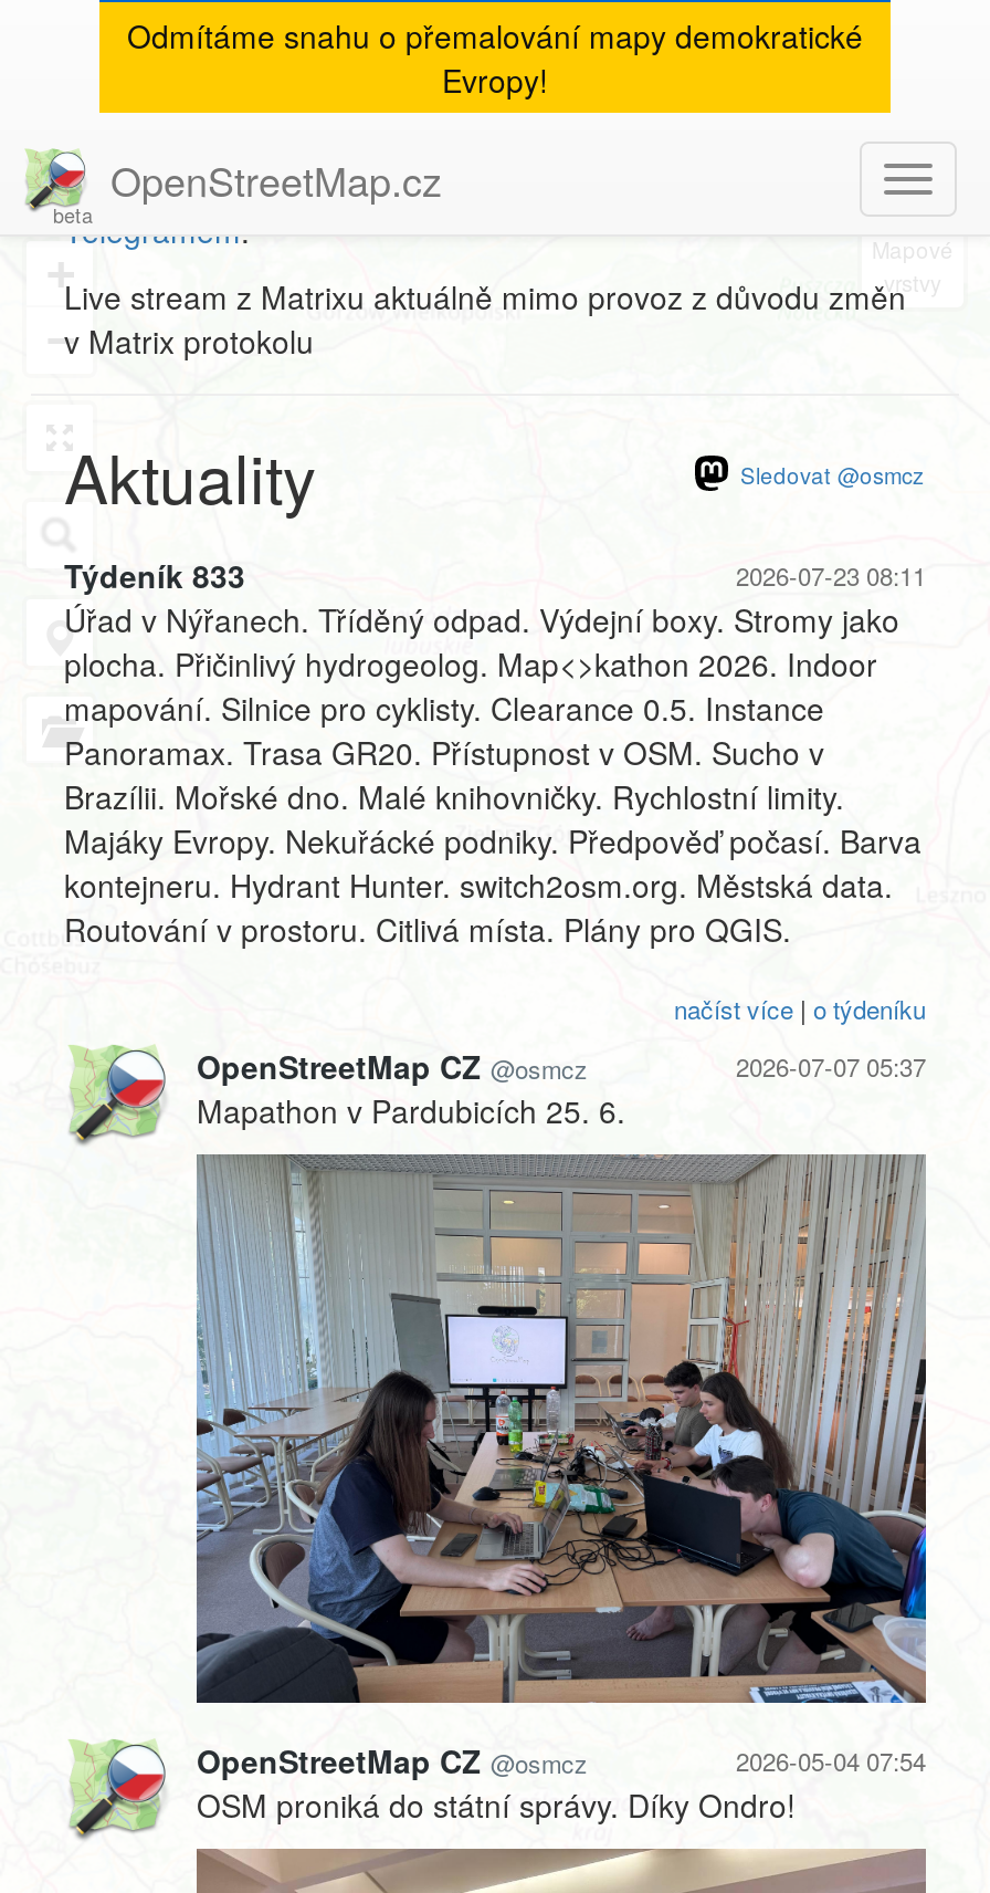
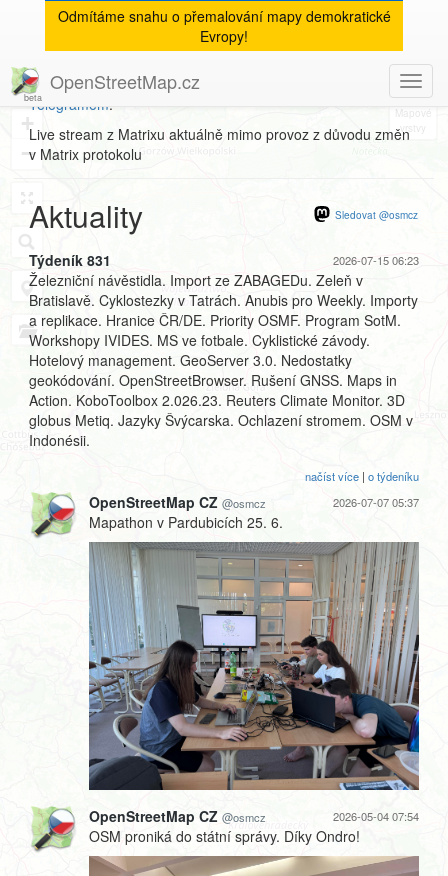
[64,553,926,951] 2026-07-23 08:11 | Týdeník 833 | Úřad v Nýřanech. Tříděný odpad. Výdejní boxy. Stromy jako | plocha. Přičinlivý hydrogeolog. Map<>kathon 2026. Indoor | mapování. Silnice pro cyklisty. Clearance 0.5. Instance | Panoramax. Trasa GR20. Přístupnost v OSM. Sucho v | Brazílii. Mořské dno. Malé knihovničky. Rychlostní limity. | Majáky Evropy. Nekuřácké podniky. Předpověď počasí. Barva | kontejneru. Hydrant Hunter. switch2osm.org. Městská data. | Routování v prostoru. Citlivá místa. Plány pro QGIS. -> [29,250,419,450] 2026-07-15 06:23 | Týdeník 831 | Železniční návěstidla. Import ze ZABAGEDu. Zeleň v | Bratislavě. Cyklostezky v Tatrách. Anubis pro Weekly. Importy | a replikace. Hranice ČR/DE. Priority OSMF. Program SotM. | Workshopy IVIDES. MS ve fotbale. Cyklistické závody. | Hotelový management. GeoServer 3.0. Nedostatky | geokódování. OpenStreetBrowser. Rušení GNSS. Maps in | Action. KoboToolbox 2.026.23. Reuters Climate Monitor. 3D | globus Metiq. Jazyky Švýcarska. Ochlazení stromem. OSM v | Indonésii.

